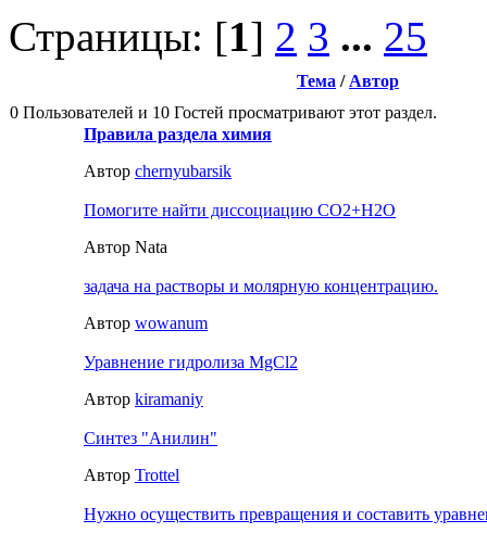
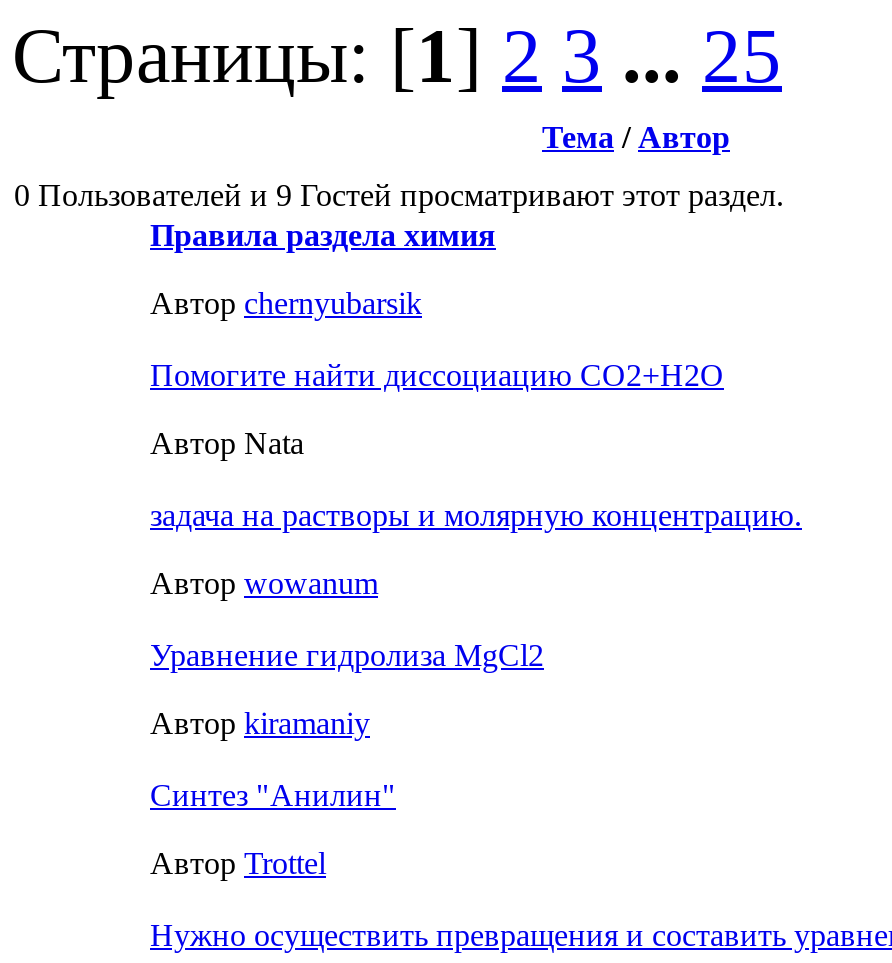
[10,103,437,121] 0 Пользователей и 10 Гостей просматривают этот раздел. -> [14,177,784,211] 0 Пользователей и 9 Гостей просматривают этот раздел.

